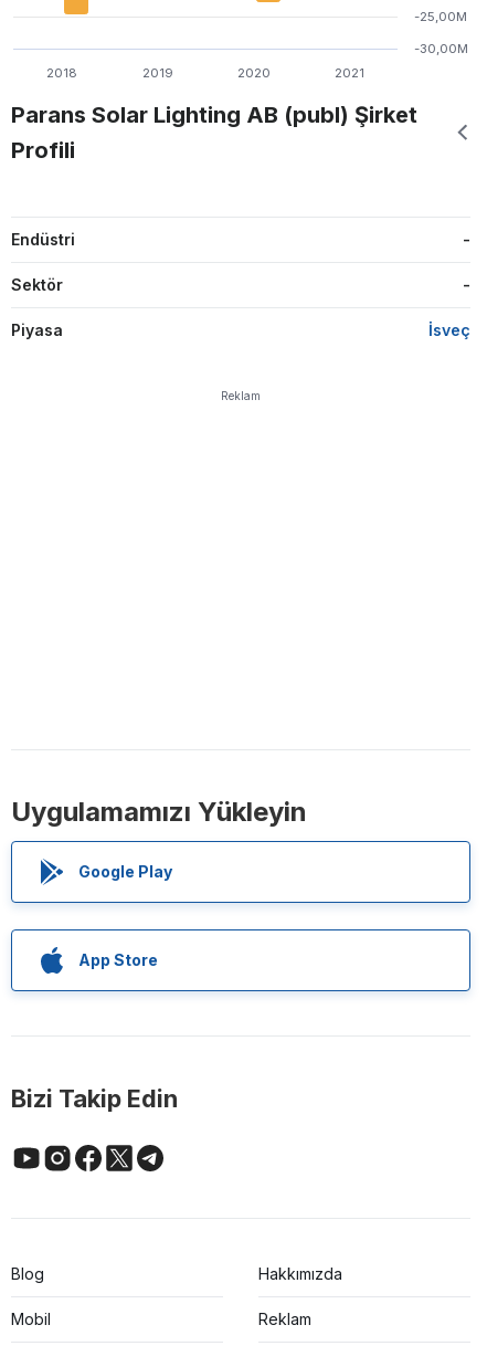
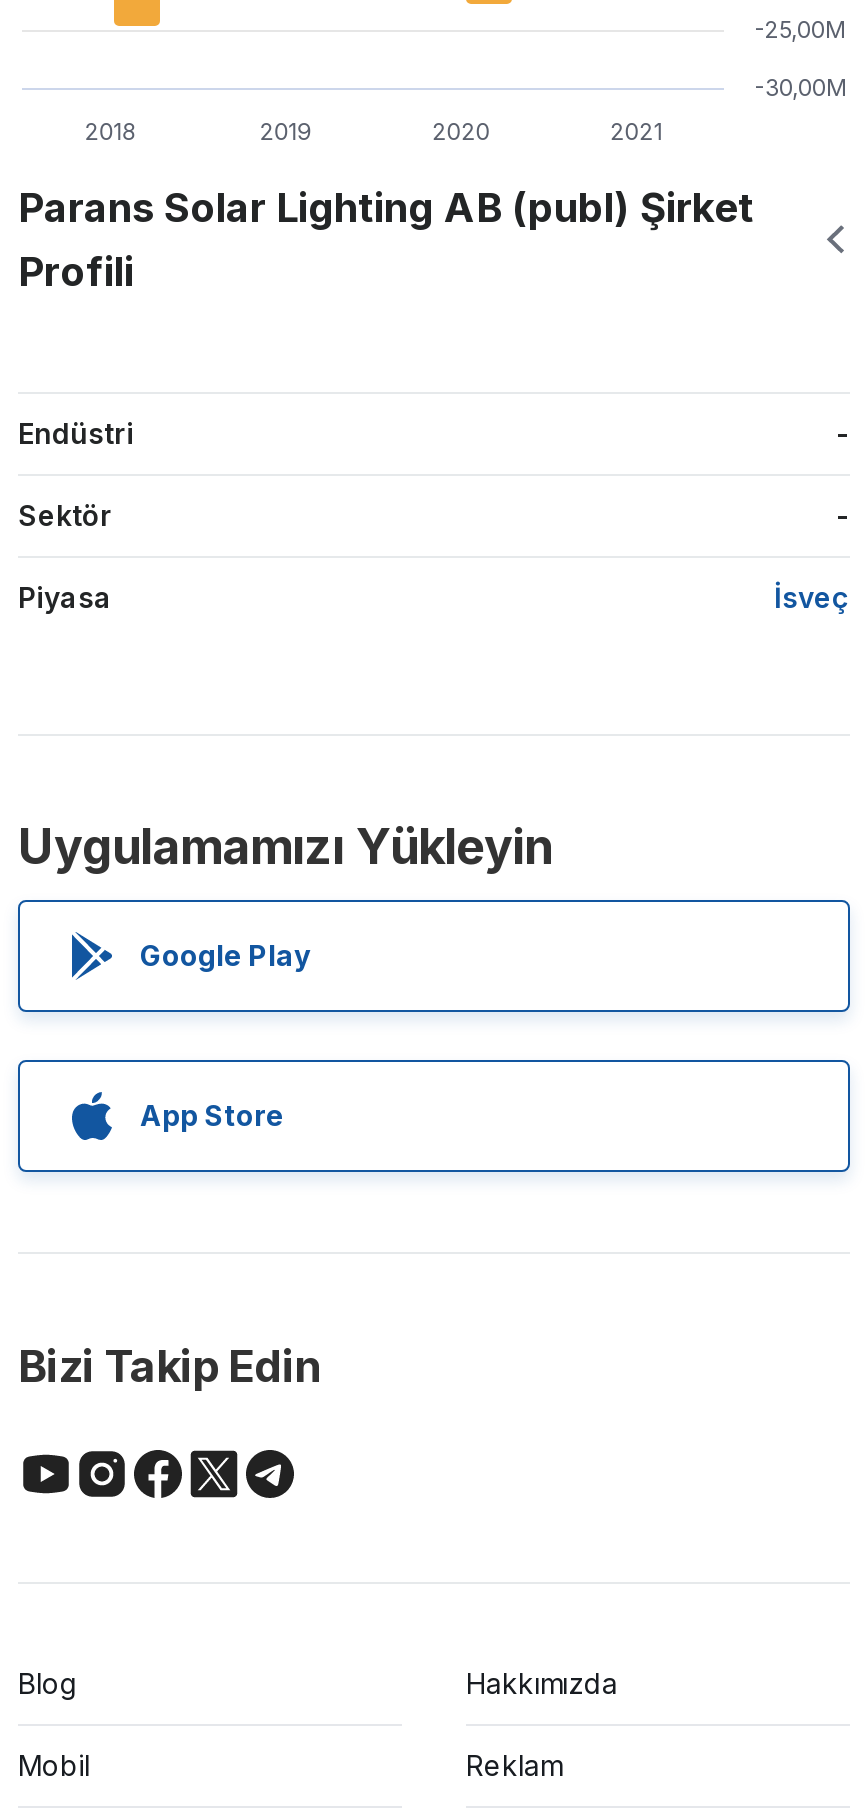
[221,389,261,402] Reklam -> none

